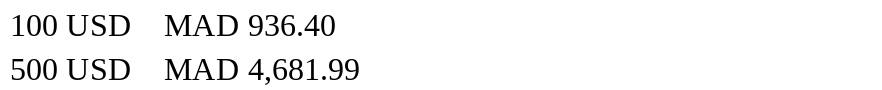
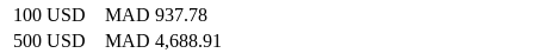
[10,7,336,41] 100 USD MAD 936.40 -> [13,4,207,24] 100 USD MAD 937.78
[10,51,360,85] 500 USD MAD 4,681.99 -> [13,30,222,50] 500 USD MAD 4,688.91

